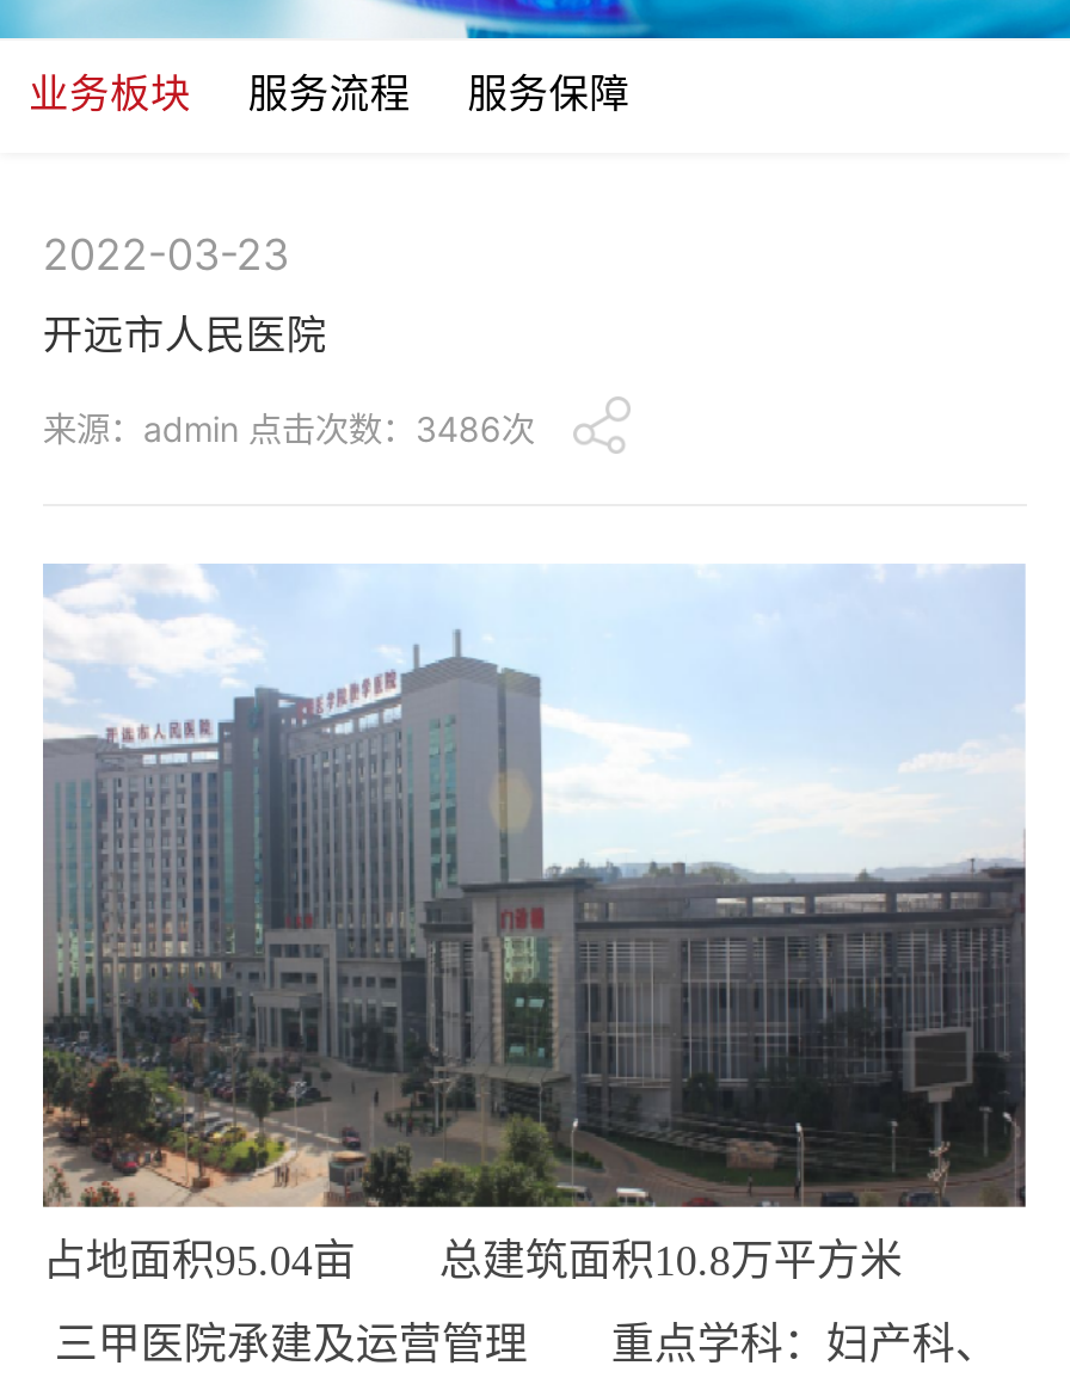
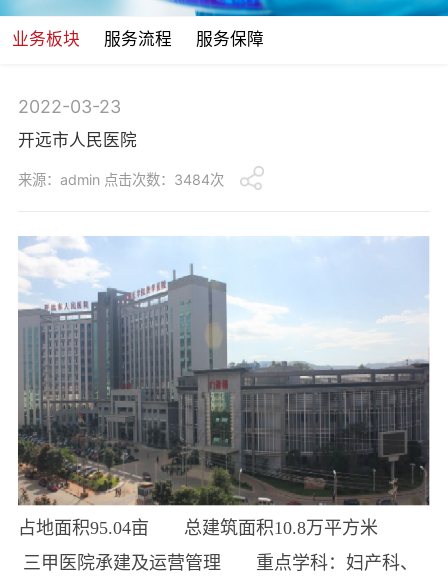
[43,409,544,449] 来源：admin 点击次数：3486次 -> [18,171,228,188] 来源：admin 点击次数：3484次

